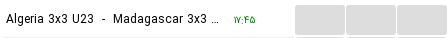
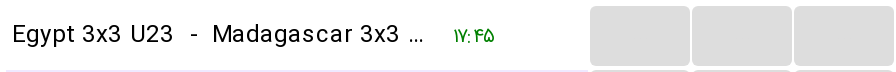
[6,10,113,29] Algeria 3x3 U23 - -> [12,16,212,54] Egypt 3x3 U23 -

